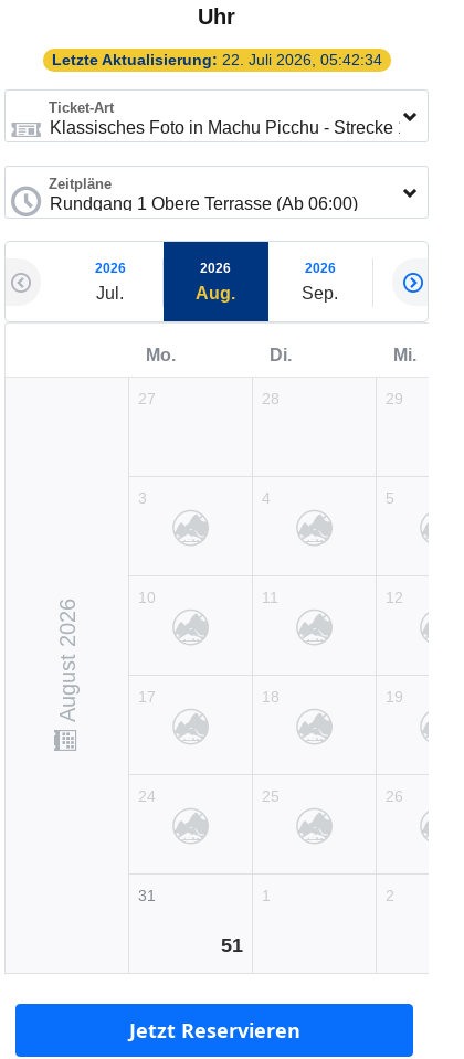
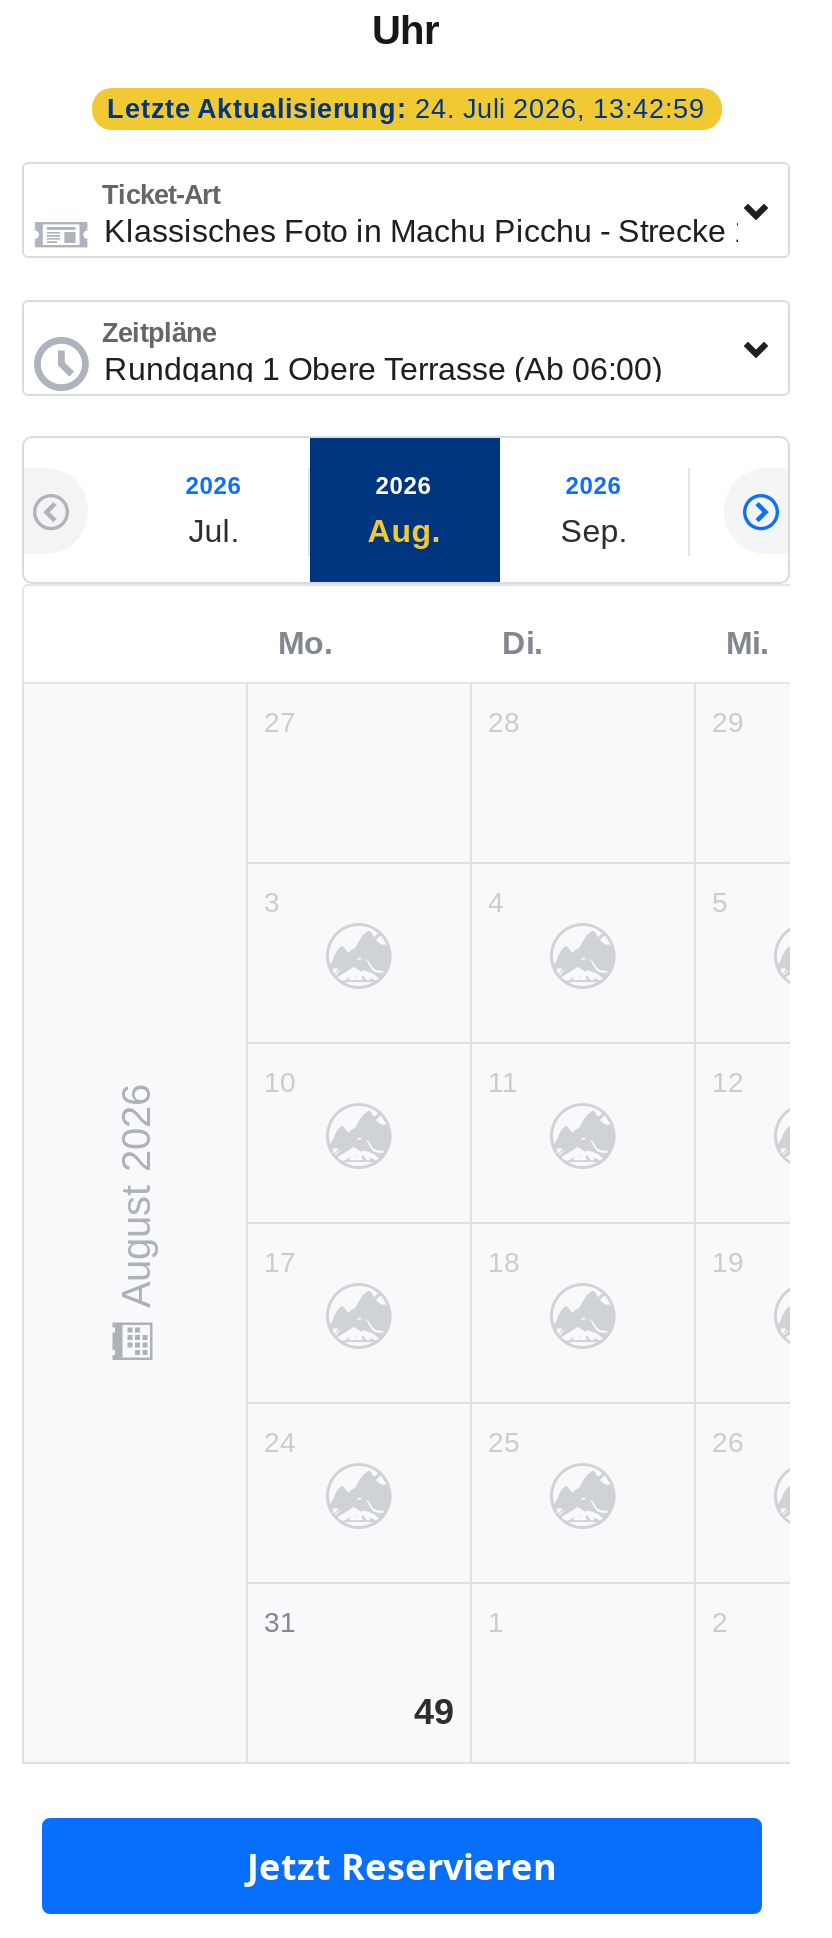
[51,51,382,68] Letzte Aktualisierung: 22. Juli 2026, 05:42:34 -> [107,93,705,123] Letzte Aktualisierung: 24. Juli 2026, 13:42:59
[221,934,243,956] 51 -> [414,1691,454,1731] 49

